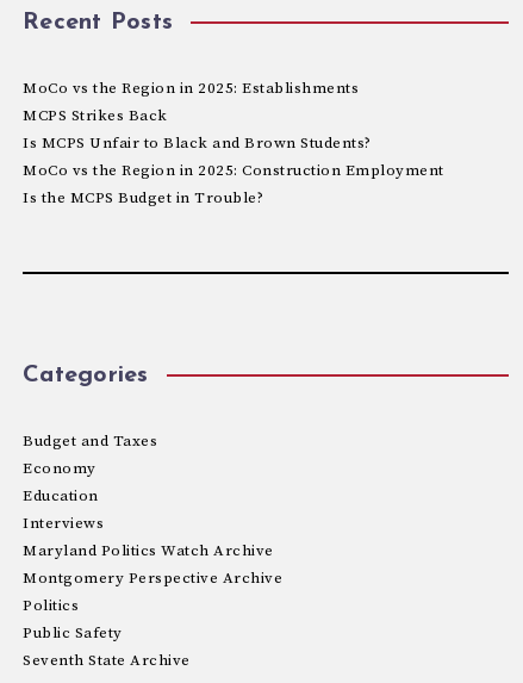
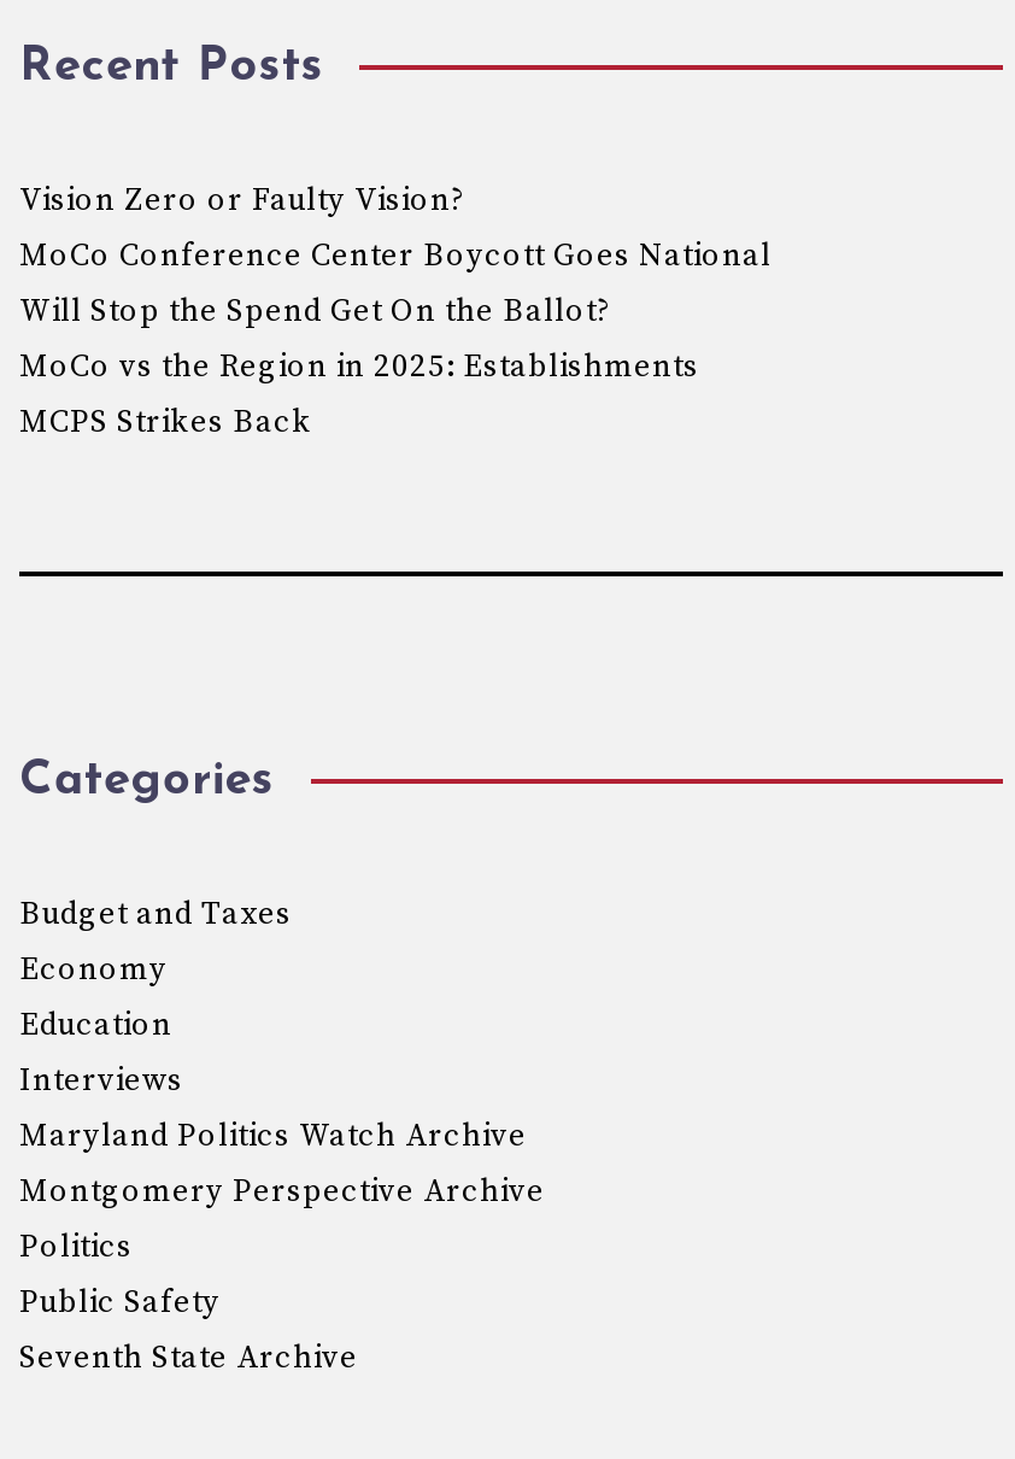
none -> [19,182,771,331] Vision Zero or Faulty Vision? | MoCo Conference Center Boycott Goes National | Will Stop the Spend Get On the Ballot?
moved [23,79,359,126] -> [19,348,699,442]: MoCo vs the Region in 2025: Establishments | MCPS Strikes Back
[23,134,444,208] Is MCPS Unfair to Black and Brown Students? | MoCo vs the Region in 2025: Construction Employment | Is the MCPS Budget in Trouble? -> none

